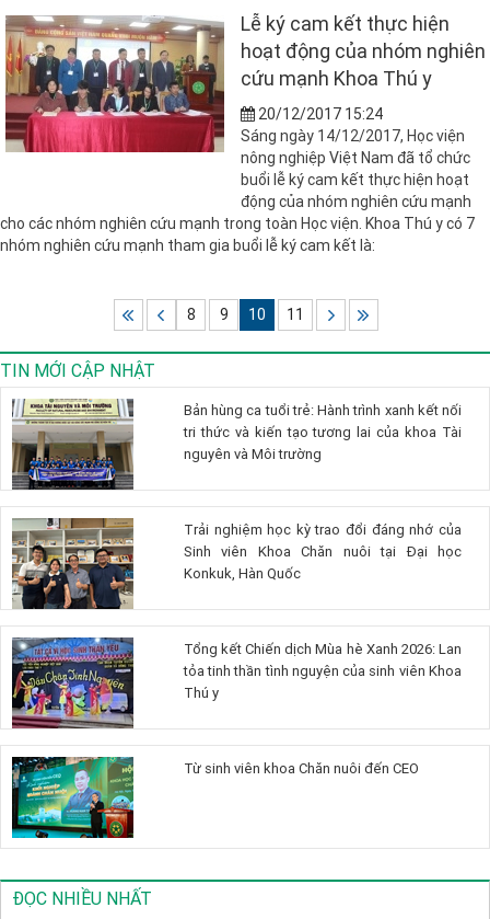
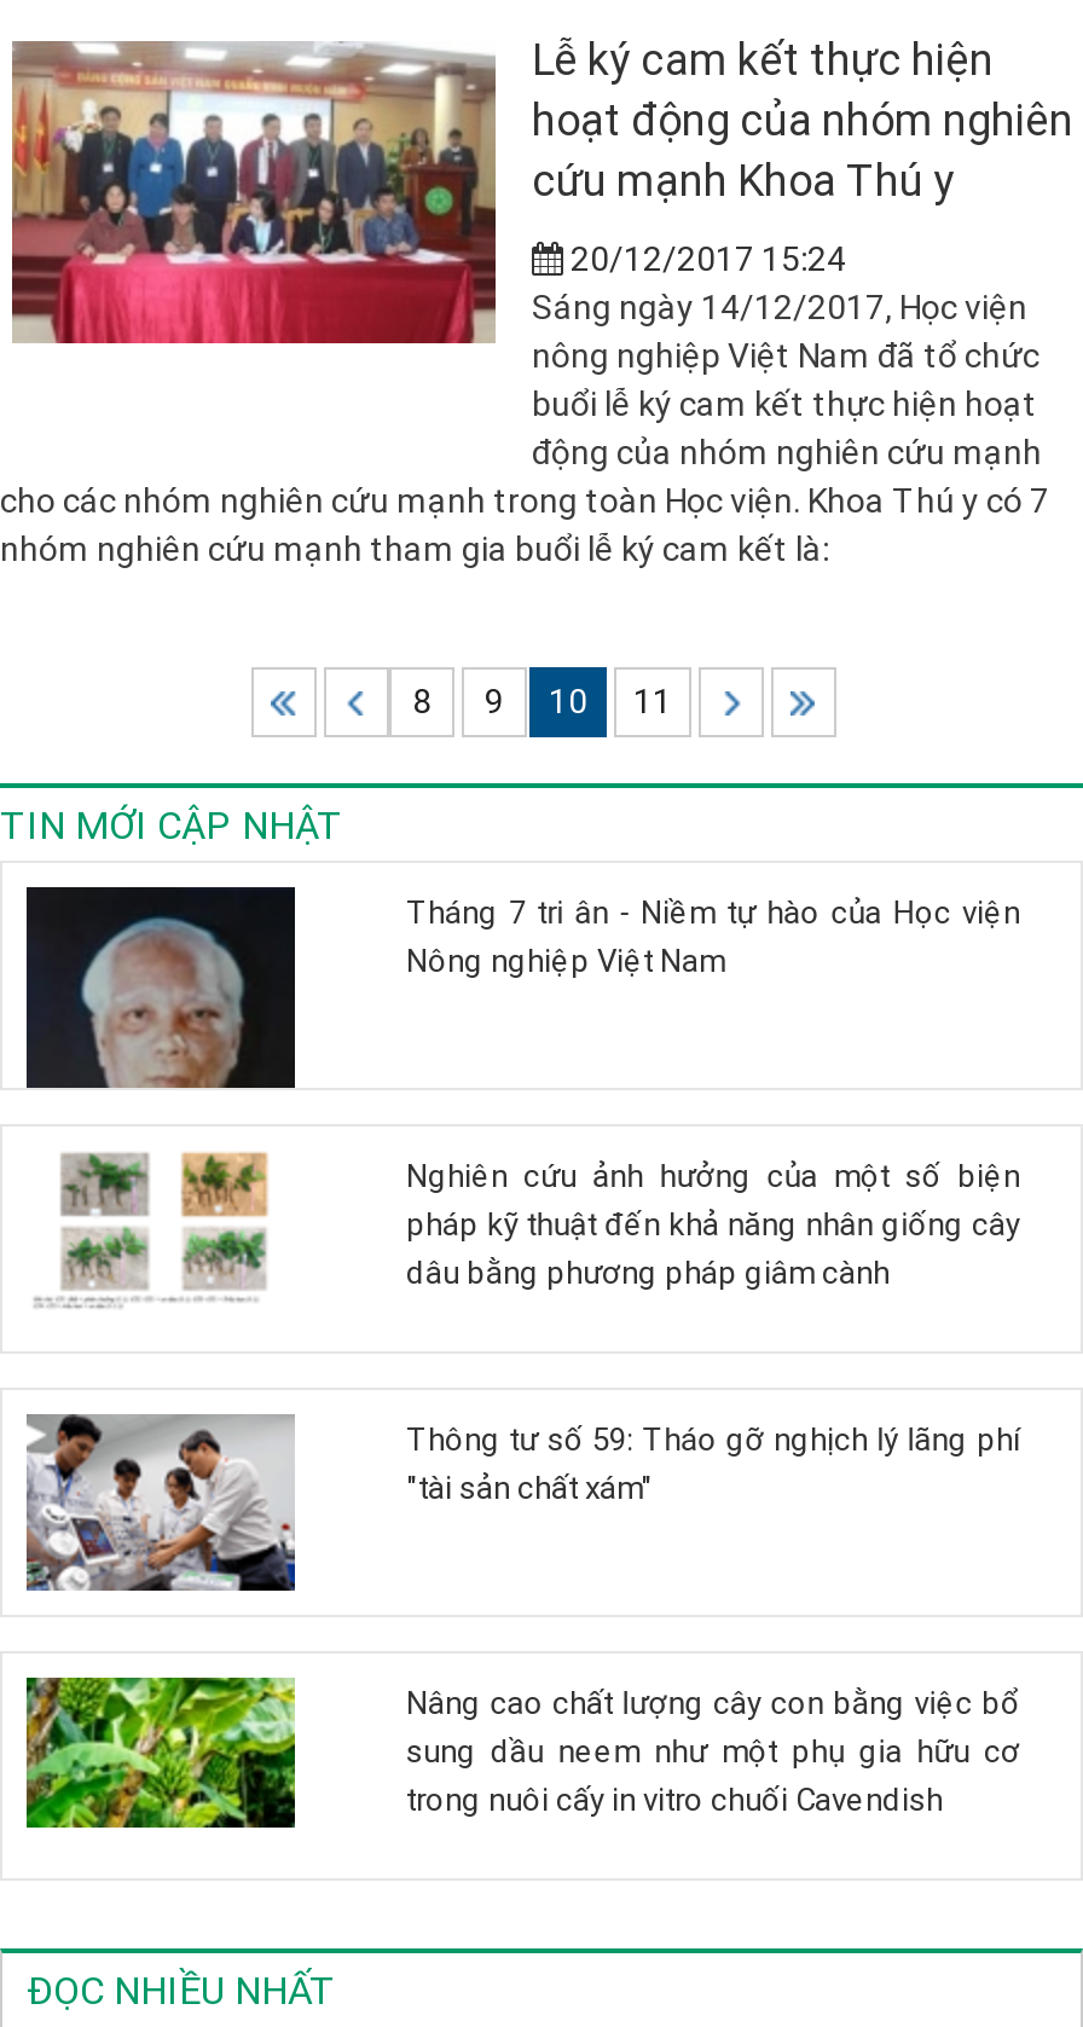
[11,398,135,491] [image] -> [24,885,297,1090] [image]
[184,400,462,463] Bản hùng ca tuổi trẻ: Hành trình xanh kết nối | tri thức và kiến tạo tương lai của khoa Tài | nguyên và Môi trường -> [406,891,1020,980] Tháng 7 tri ân - Niềm tự hào của Học viện | Nông nghiệp Việt Nam
[11,517,135,610] [image] -> [27,1151,295,1351] [image]
[184,520,462,582] Trải nghiệm học kỳ trao đổi đáng nhớ của | Sinh viên Khoa Chăn nuôi tại Đại học | Konkuk, Hàn Quốc -> [406,1154,1020,1292] Nghiên cứu ảnh hưởng của một số biện | pháp kỹ thuật đến khả năng nhân giống cây | dâu bằng phương pháp giâm cành
[11,636,135,730] [image] -> [24,1414,297,1615] [image]
[184,639,462,702] Tổng kết Chiến dịch Mùa hè Xanh 2026: Lan | tỏa tinh thần tình nguyện của sinh viên Khoa | Thú y -> [406,1418,1020,1507] Thông tư số 59: Tháo gỡ nghịch lý lãng phí | "tài sản chất xám"
[11,756,135,839] [image] -> [24,1675,297,1857] [image]
[184,759,419,777] Từ sinh viên khoa Chăn nuôi đến CEO -> [406,1681,1020,1819] Nâng cao chất lượng cây con bằng việc bổ | sung dầu neem như một phụ gia hữu cơ | trong nuôi cấy in vitro chuối Cavendish

